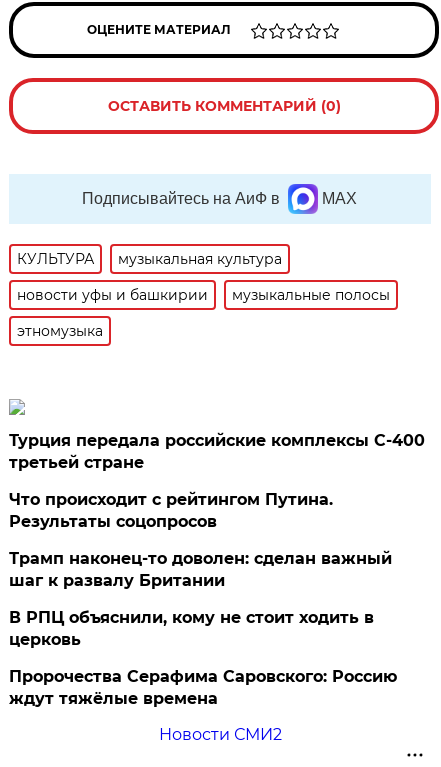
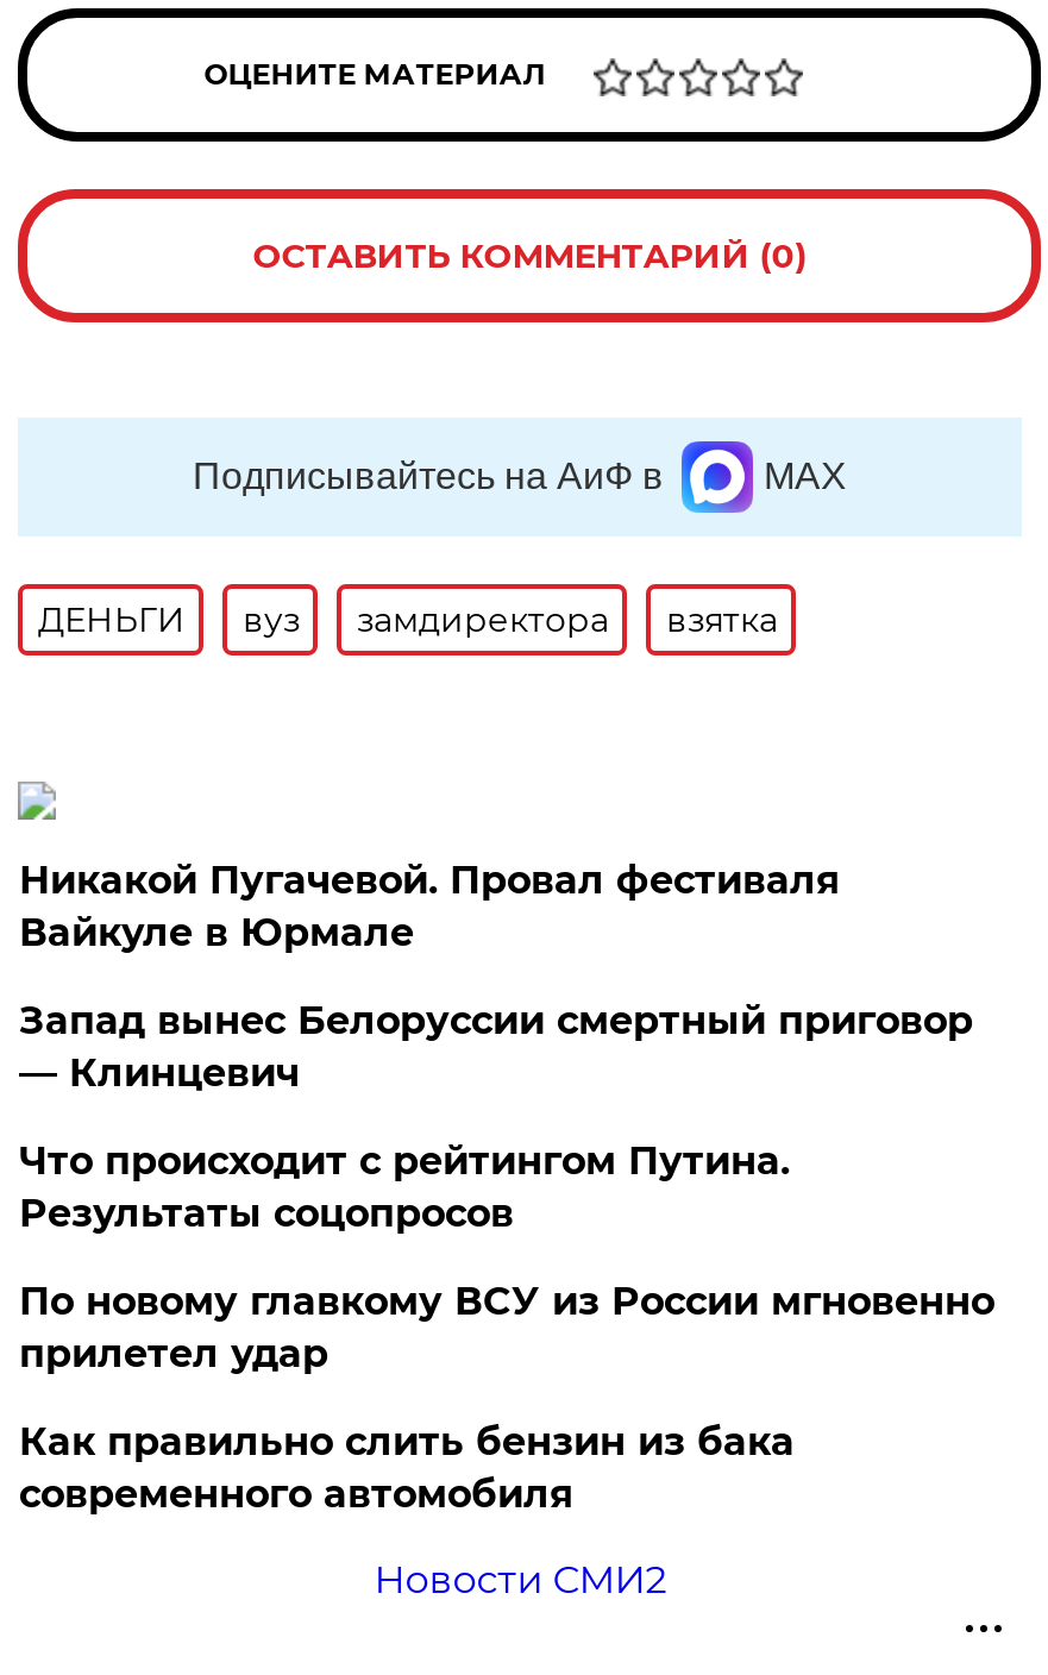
[17,250,390,340] КУЛЬТУРА | музыкальная культура | новости уфы и башкирии | музыкальные полосы | этномузыка -> [38,598,778,641] ДЕНЬГИ | вуз | замдиректора | взятка
[9,431,425,472] Турция передала российские комплексы С-400 | третьей стране -> [19,858,973,1096] Никакой Пугачевой. Провал фестиваля | Вайкуле в Юрмале | Запад вынес Белоруссии смертный приговор | — Клинцевич
[9,549,397,708] Трамп наконец-то доволен: сделан важный | шаг к развалу Британии | В РПЦ объяснили, кому не стоит ходить в | церковь | Пророчества Серафима Саровского: Россию | ждут тяжёлые времена -> [19,1279,994,1517] По новому главкому ВСУ из России мгновенно | прилетел удар | Как правильно слить бензин из бака | современного автомобиля

